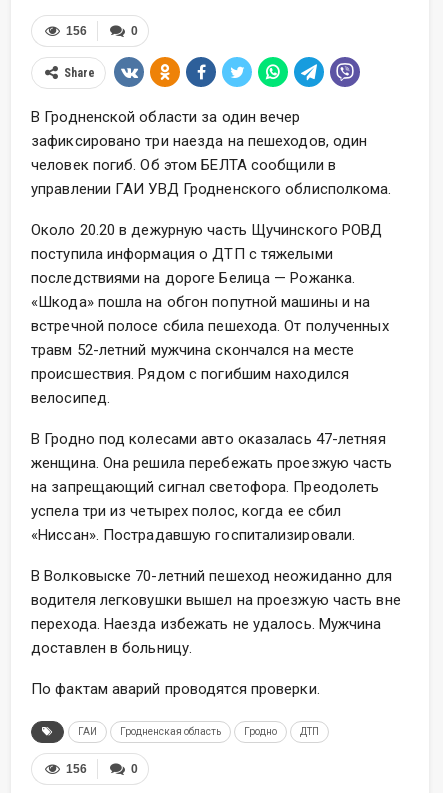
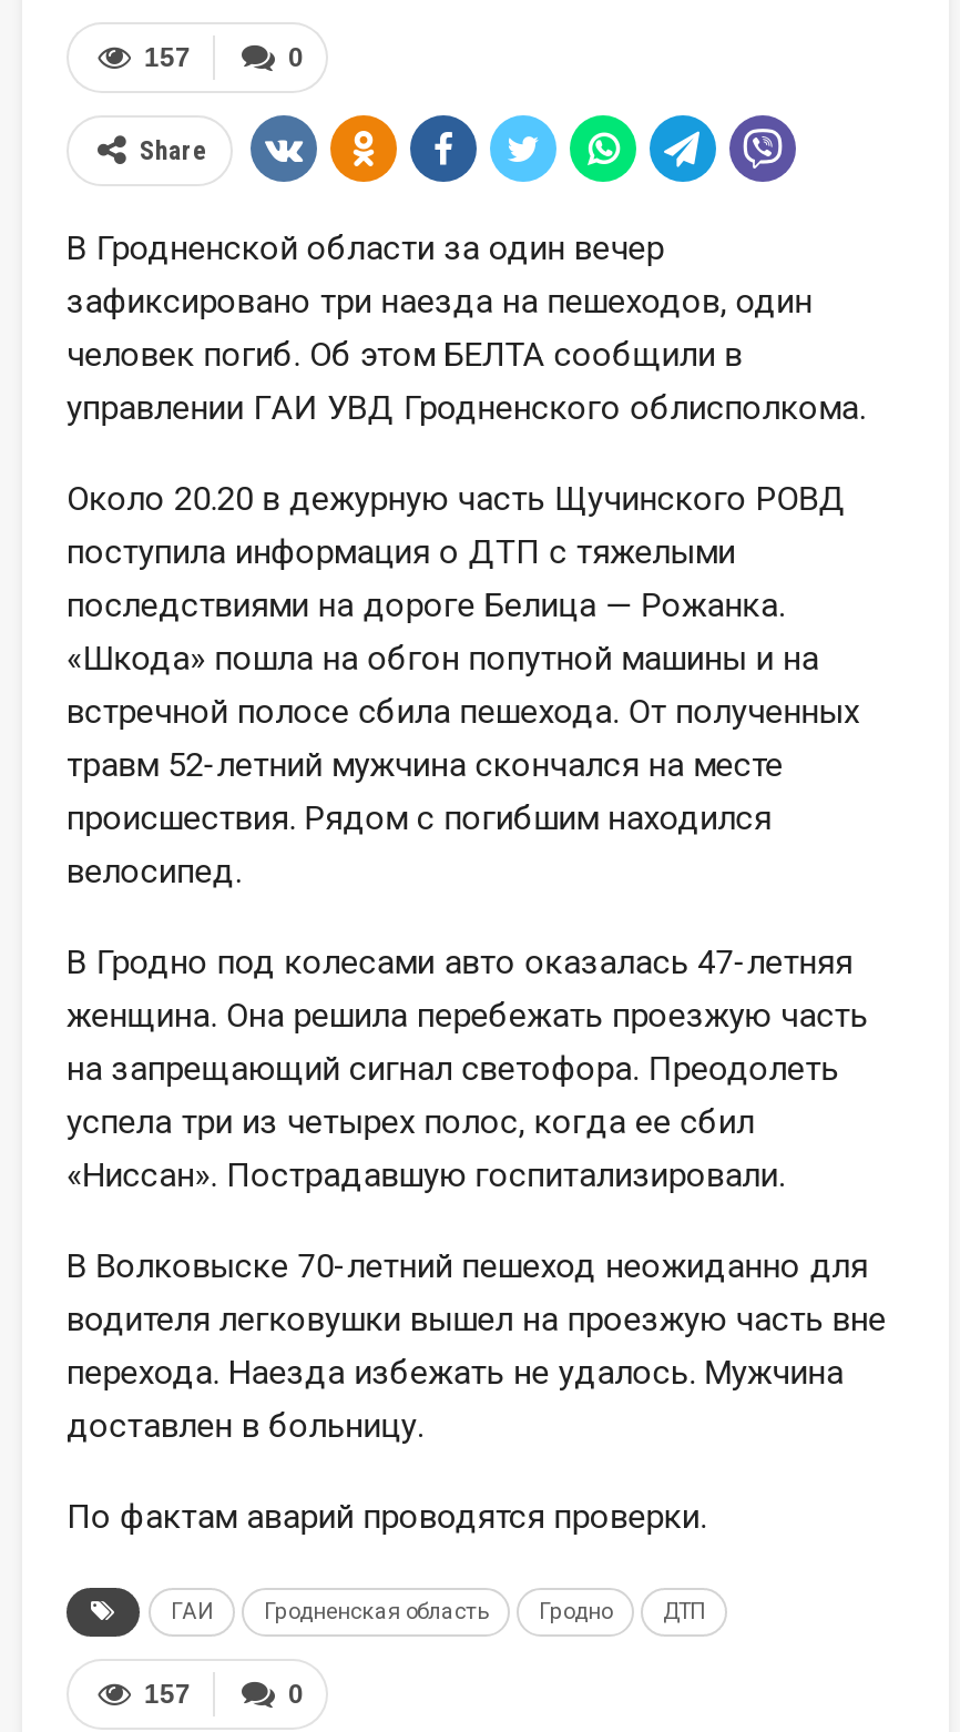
[66,24,87,38] 156 -> [144,42,191,73] 157
[66,762,87,776] 156 -> [144,1679,191,1710] 157

